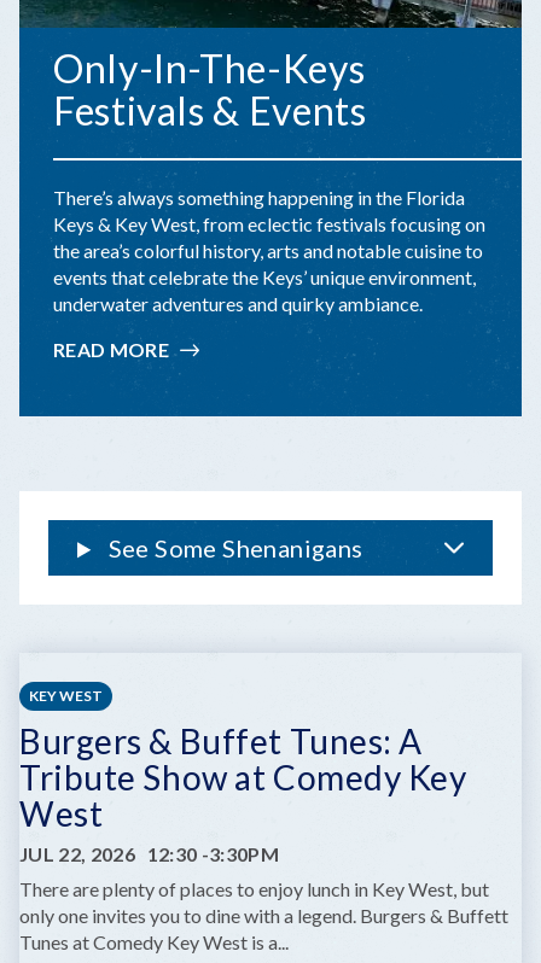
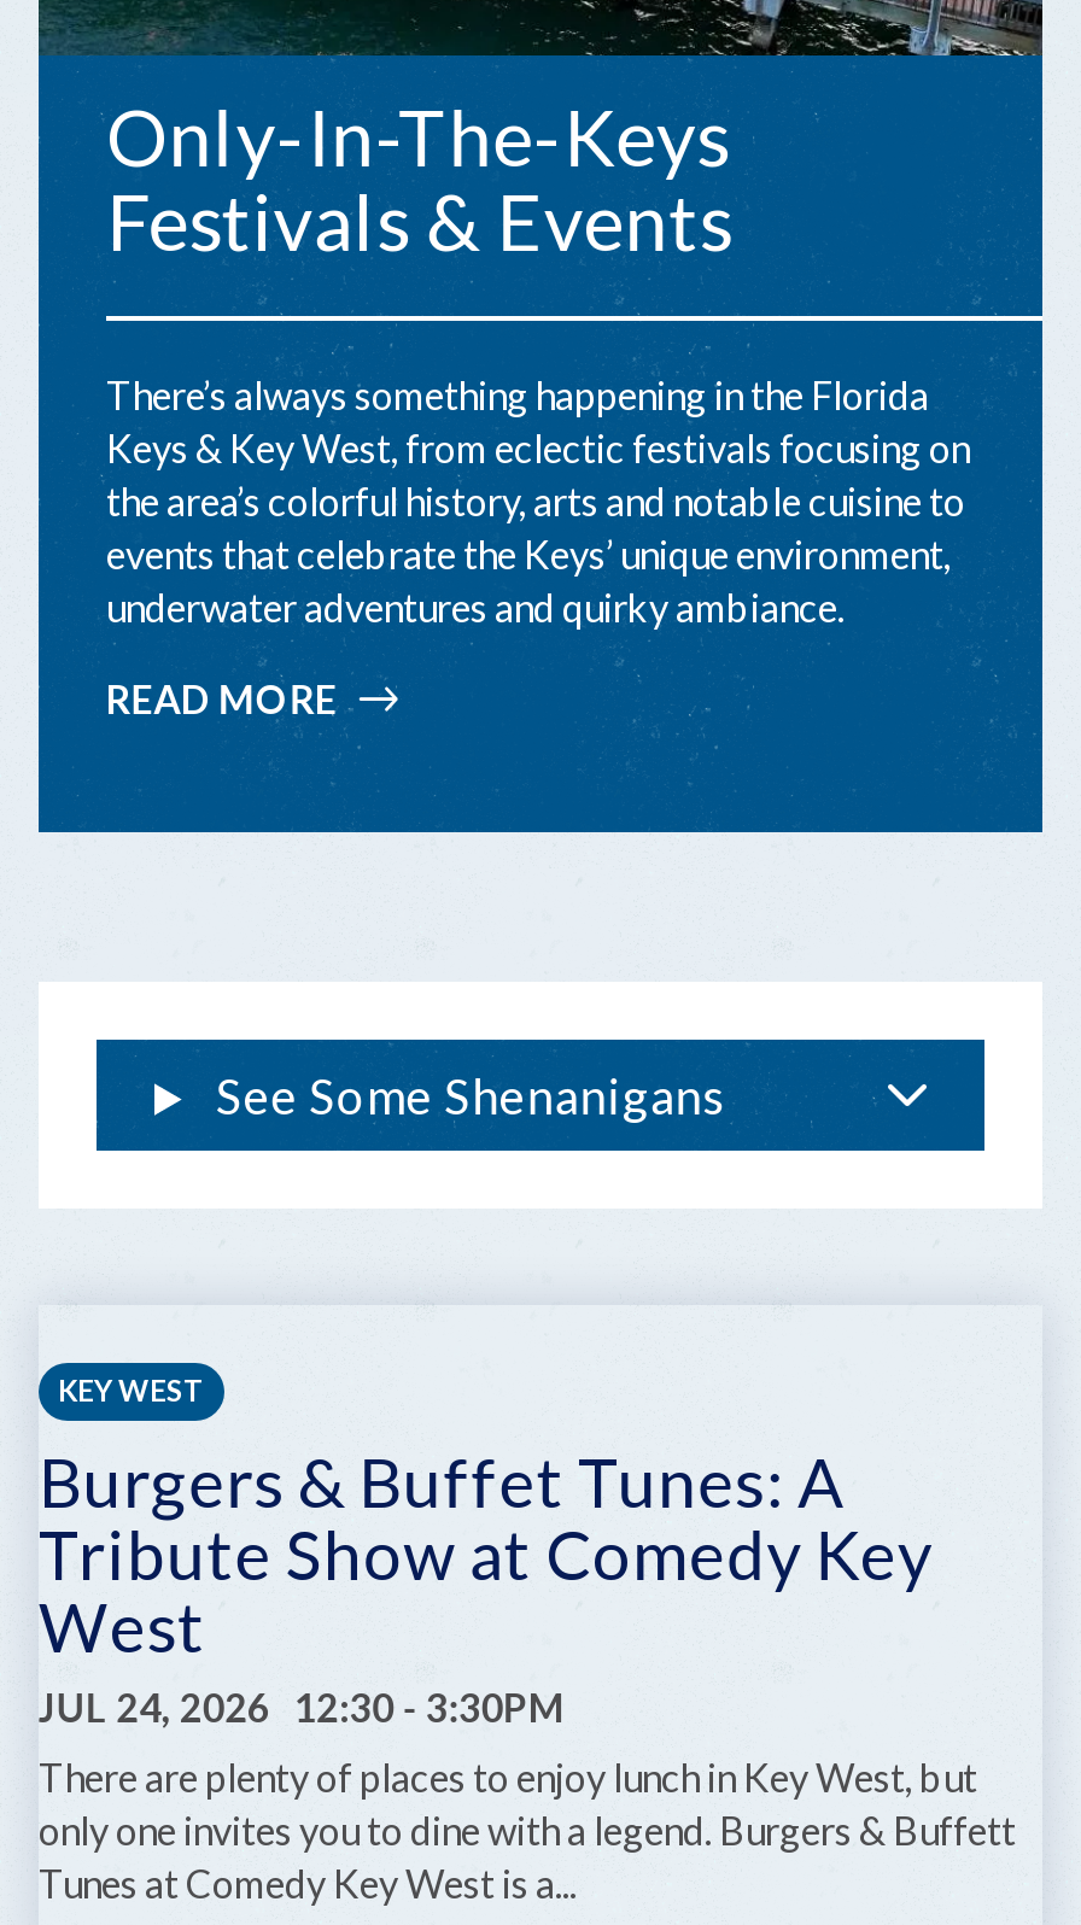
[19,843,279,866] JUL 22, 2026 12:30 -3:30PM -> [39,1685,565,1731] JUL 24, 2026 12:30 - 3:30PM

